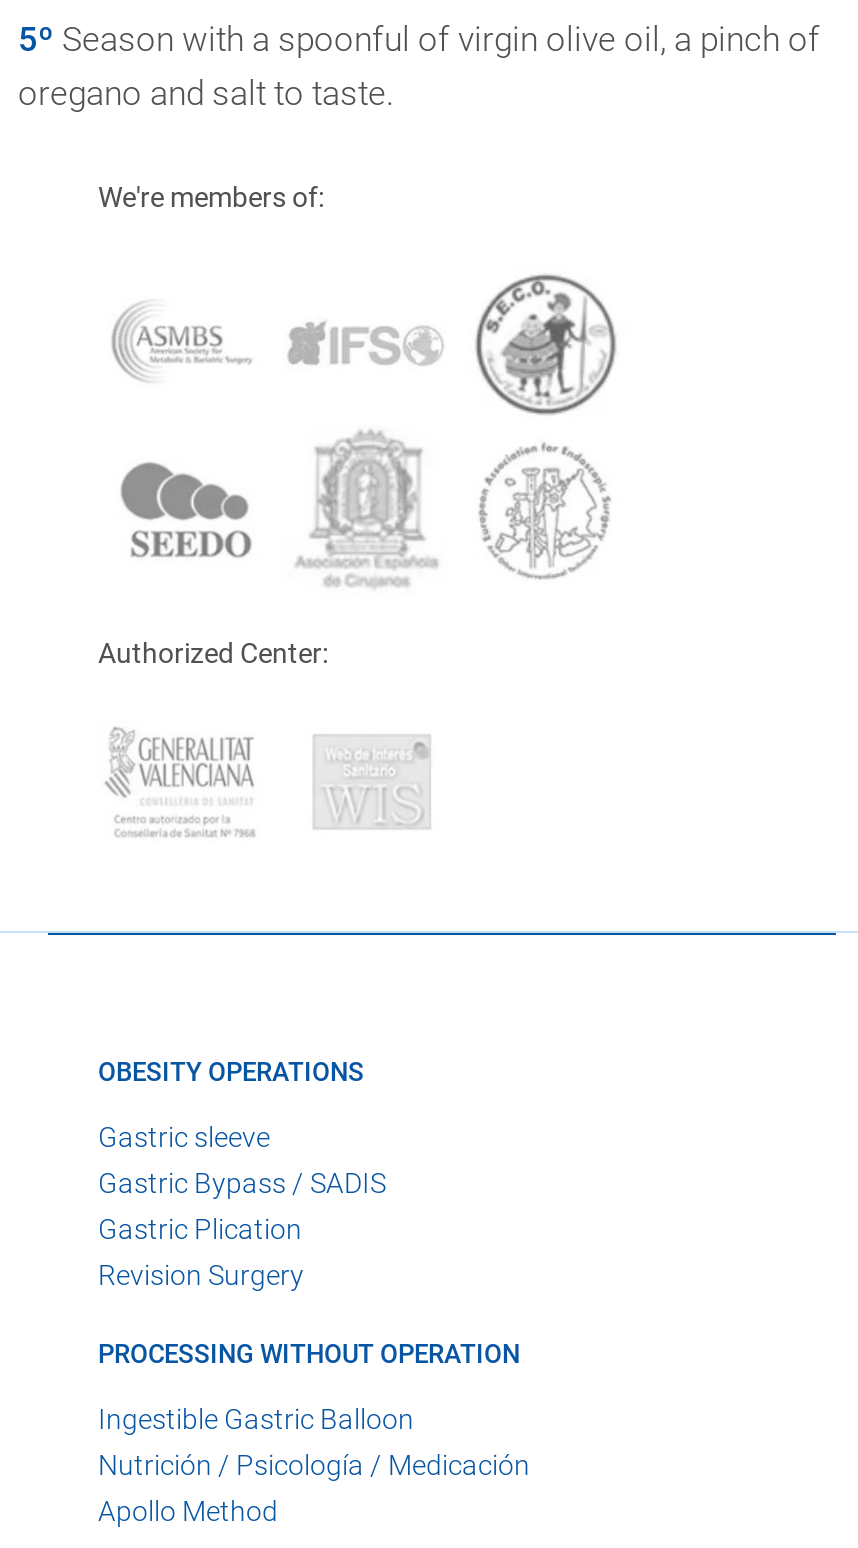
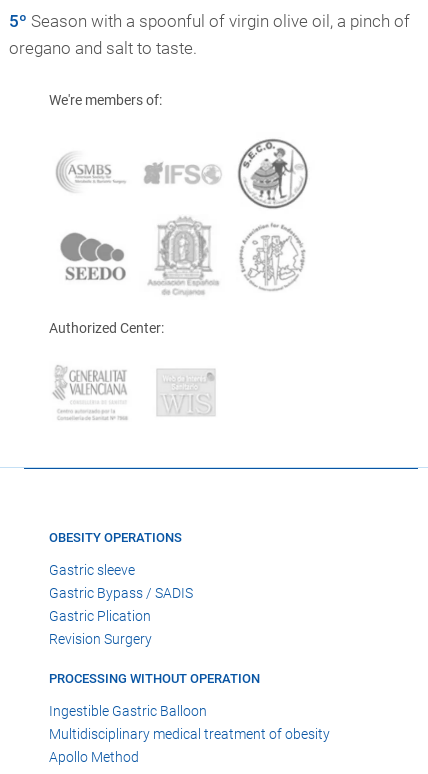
[98,1448,530,1480] Nutrición / Psicología / Medicación -> [49,726,330,742] Multidisciplinary medical treatment of obesity

